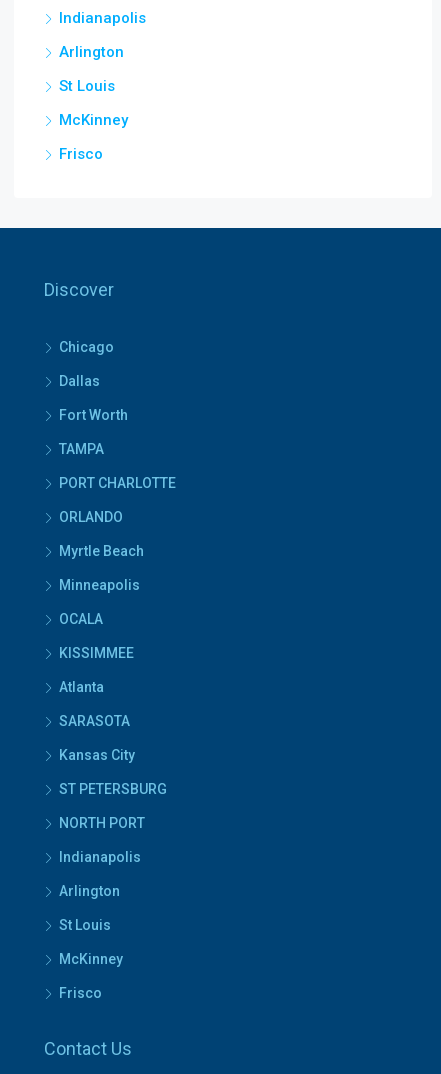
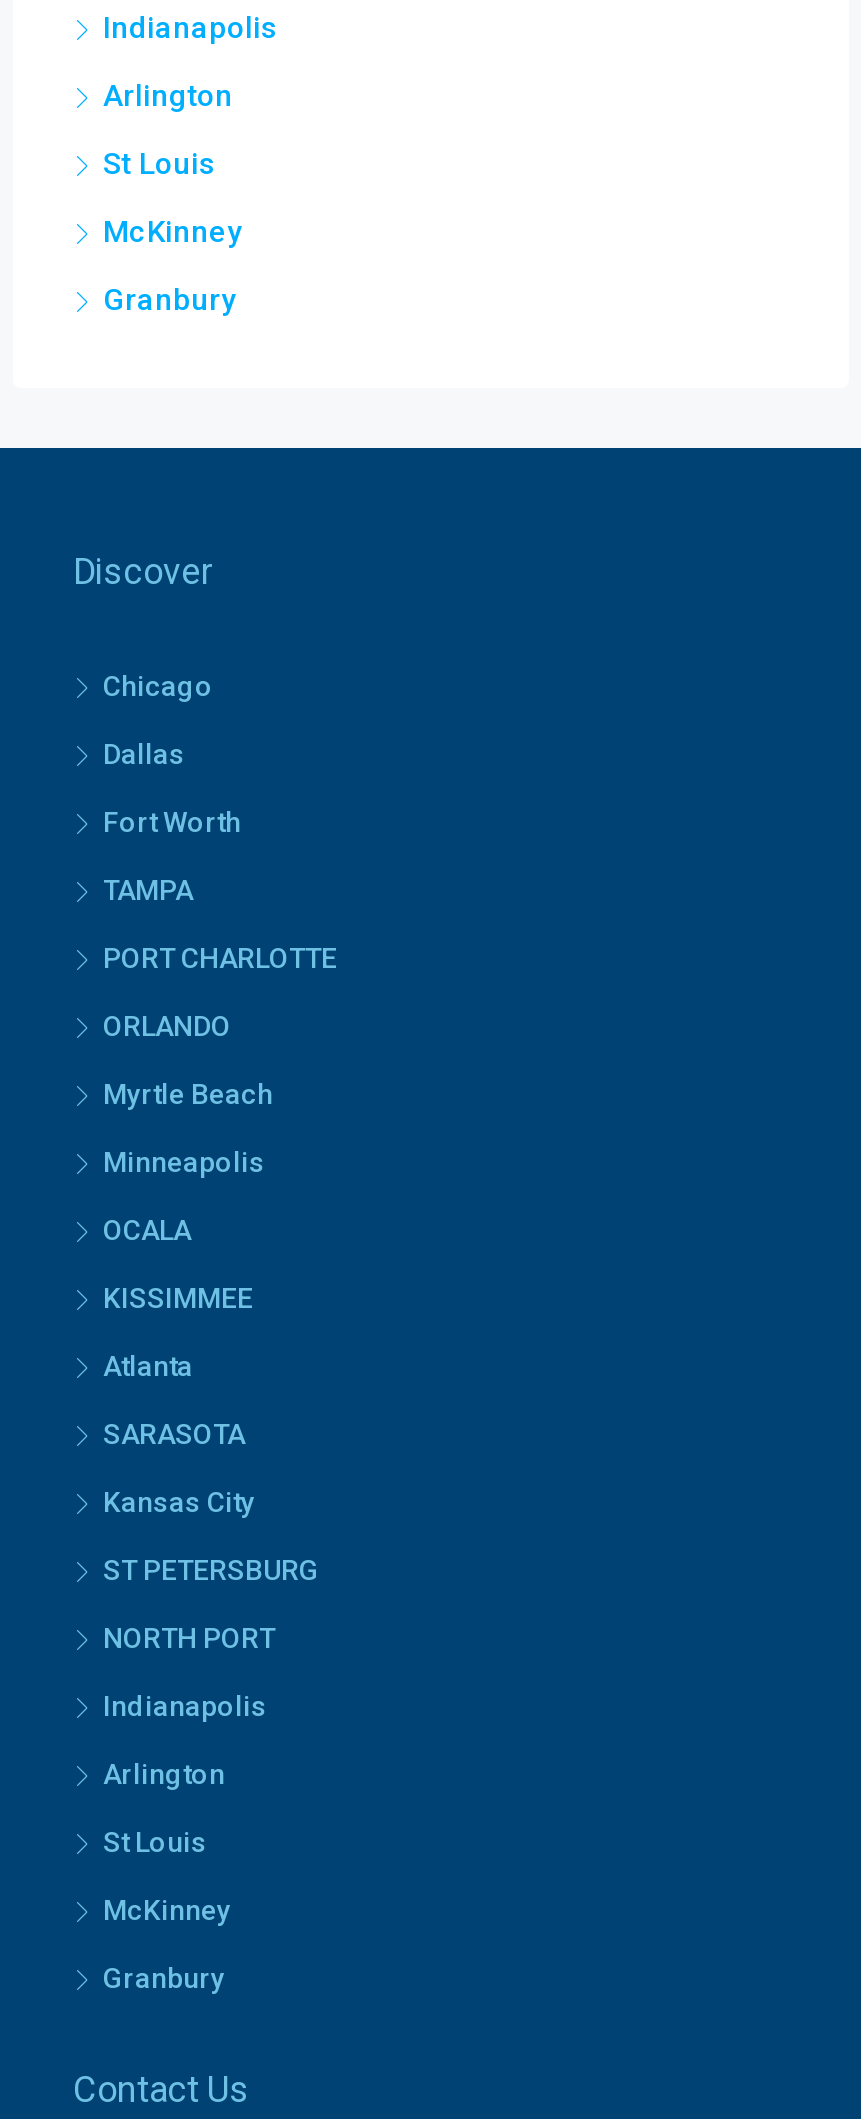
[59,145,103,163] Frisco -> [103,283,235,319] Granbury
[59,985,102,1001] Frisco -> [103,1963,225,1995] Granbury

